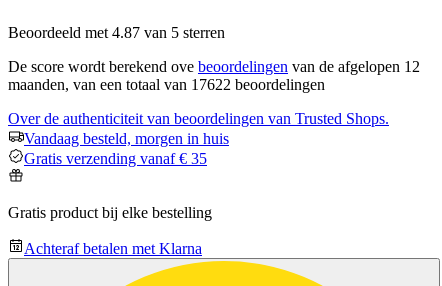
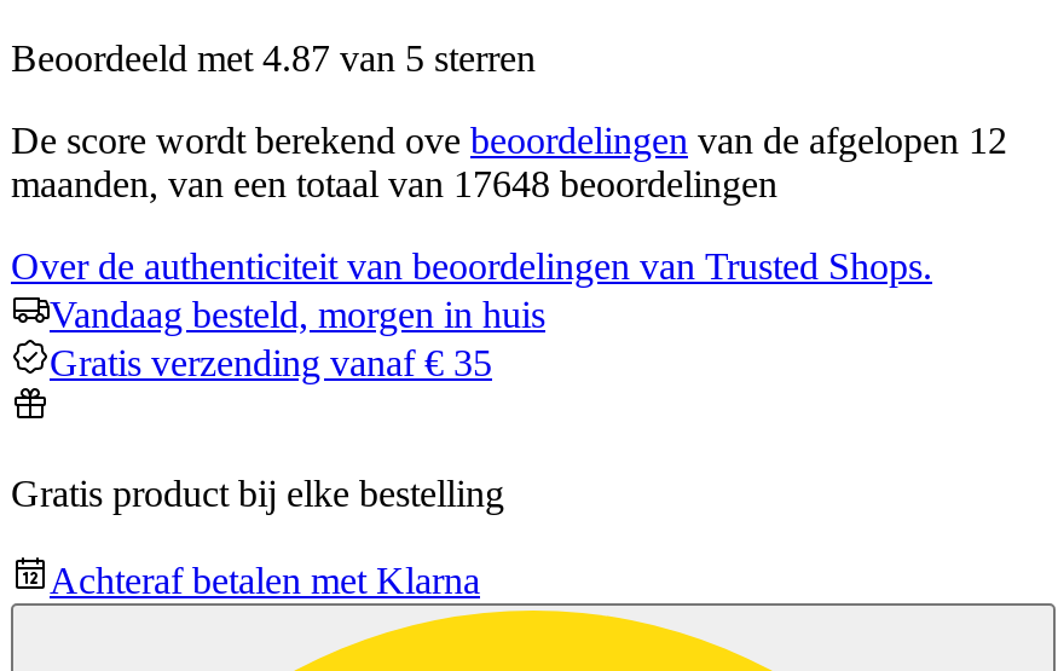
[8,76,325,93] maanden, van een totaal van 17622 beoordelingen -> [11,163,777,204] maanden, van een totaal van 17648 beoordelingen

